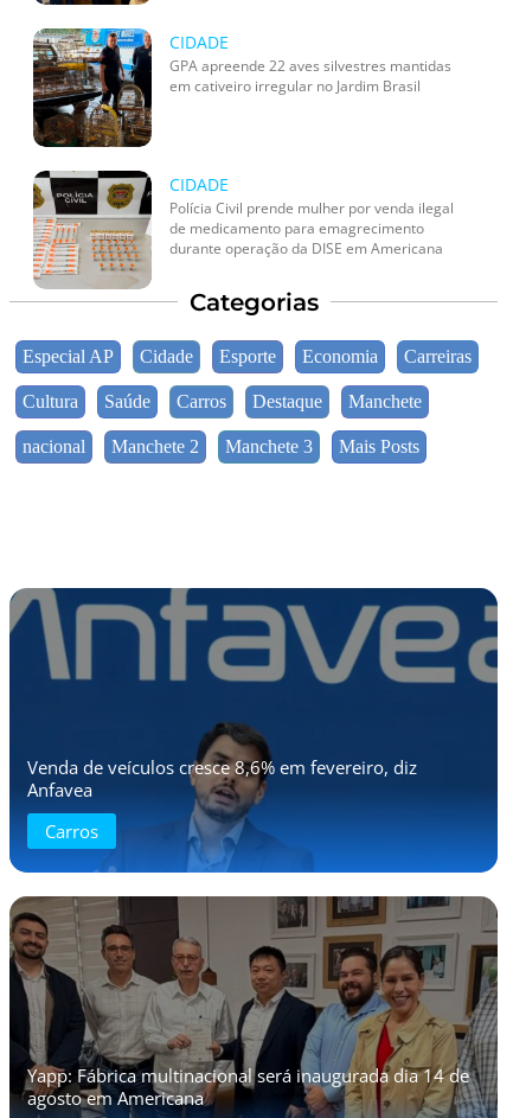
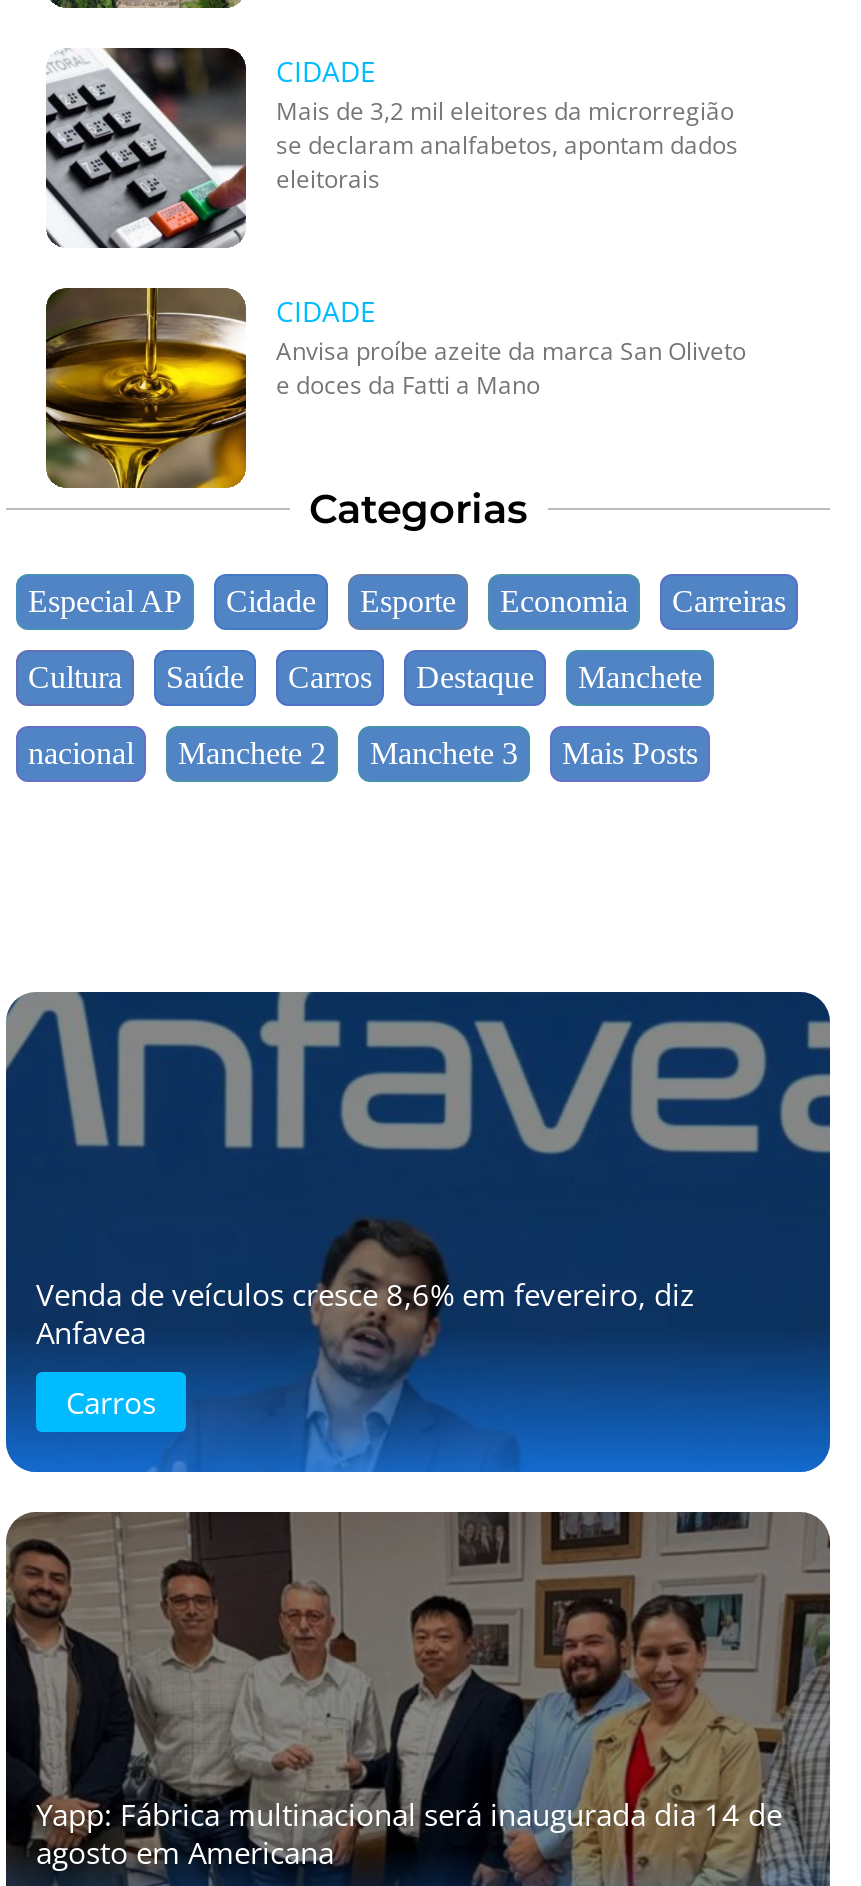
[32,27,451,148] [image] | GPA apreende 22 aves silvestres mantidas | em cativeiro irregular no Jardim Brasil -> [46,46,738,248] [image] | Mais de 3,2 mil eleitores da microrregião | se declaram analfabetos, apontam dados | eleitorais
[32,170,454,289] [image] | Polícia Civil prende mulher por venda ilegal | de medicamento para emagrecimento | durante operação da DISE em Americana -> [44,286,746,490] [image] | Anvisa proíbe azeite da marca San Oliveto | e doces da Fatti a Mano

